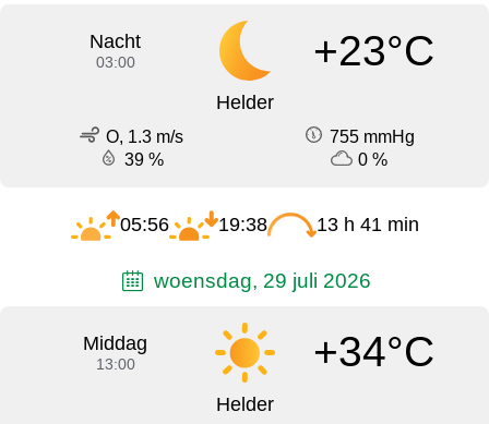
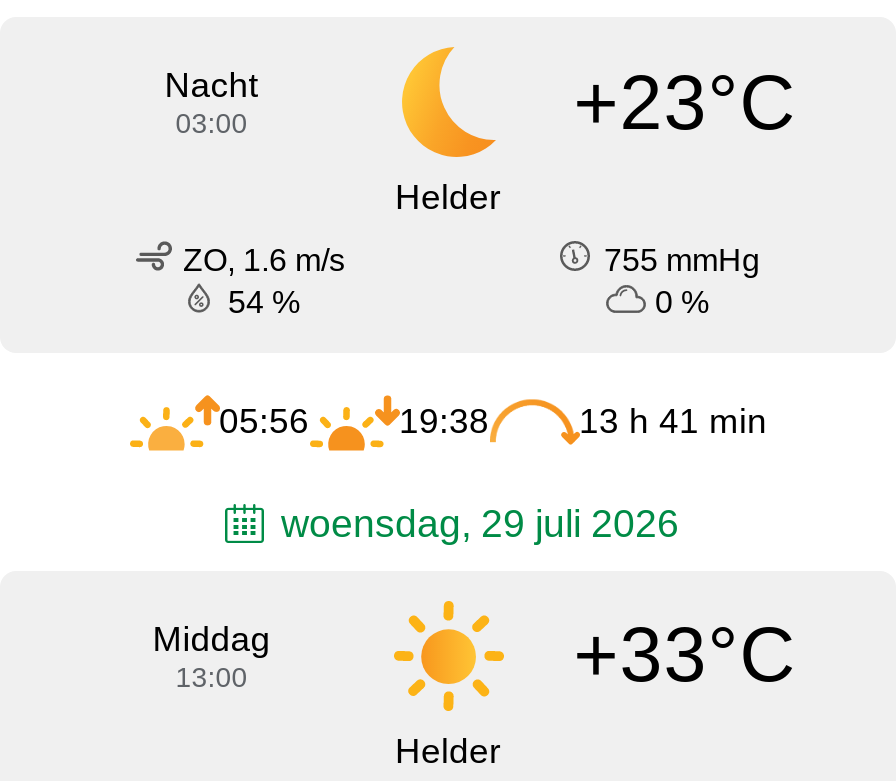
[105,128,183,146] O, 1.3 m/s -> [183,244,345,278] ZO, 1.6 m/s
[124,151,164,169] 39 % -> [228,286,300,320] 54 %
[313,329,434,375] +34°C -> [574,612,796,698] +33°C

